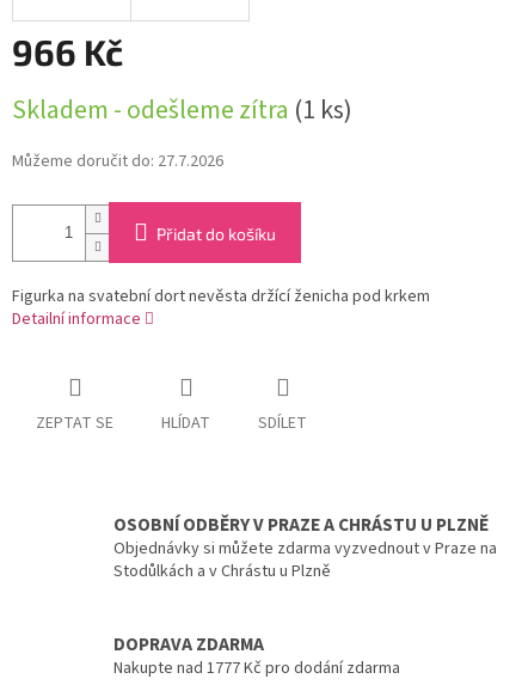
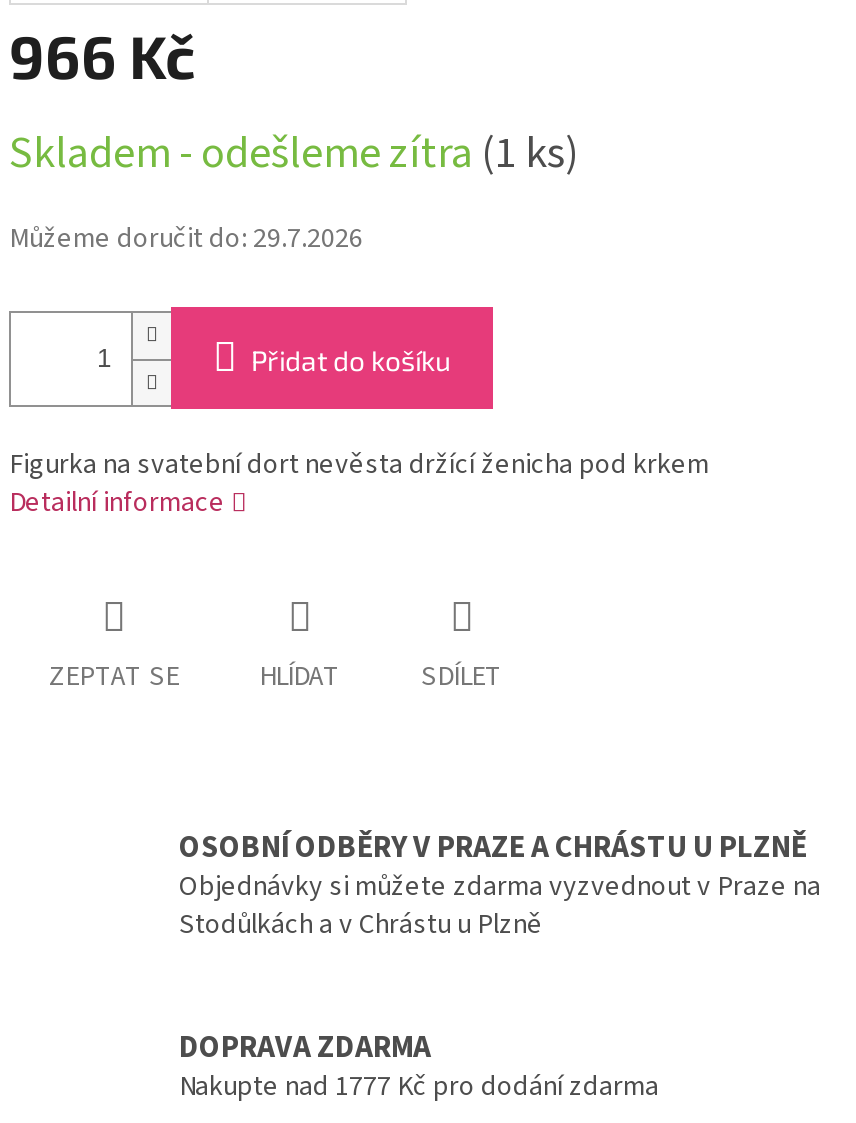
[12,150,223,174] Můžeme doručit do: 27.7.2026 -> [9,220,363,260] Můžeme doručit do: 29.7.2026

